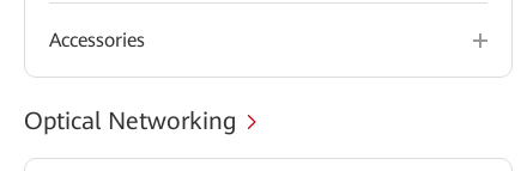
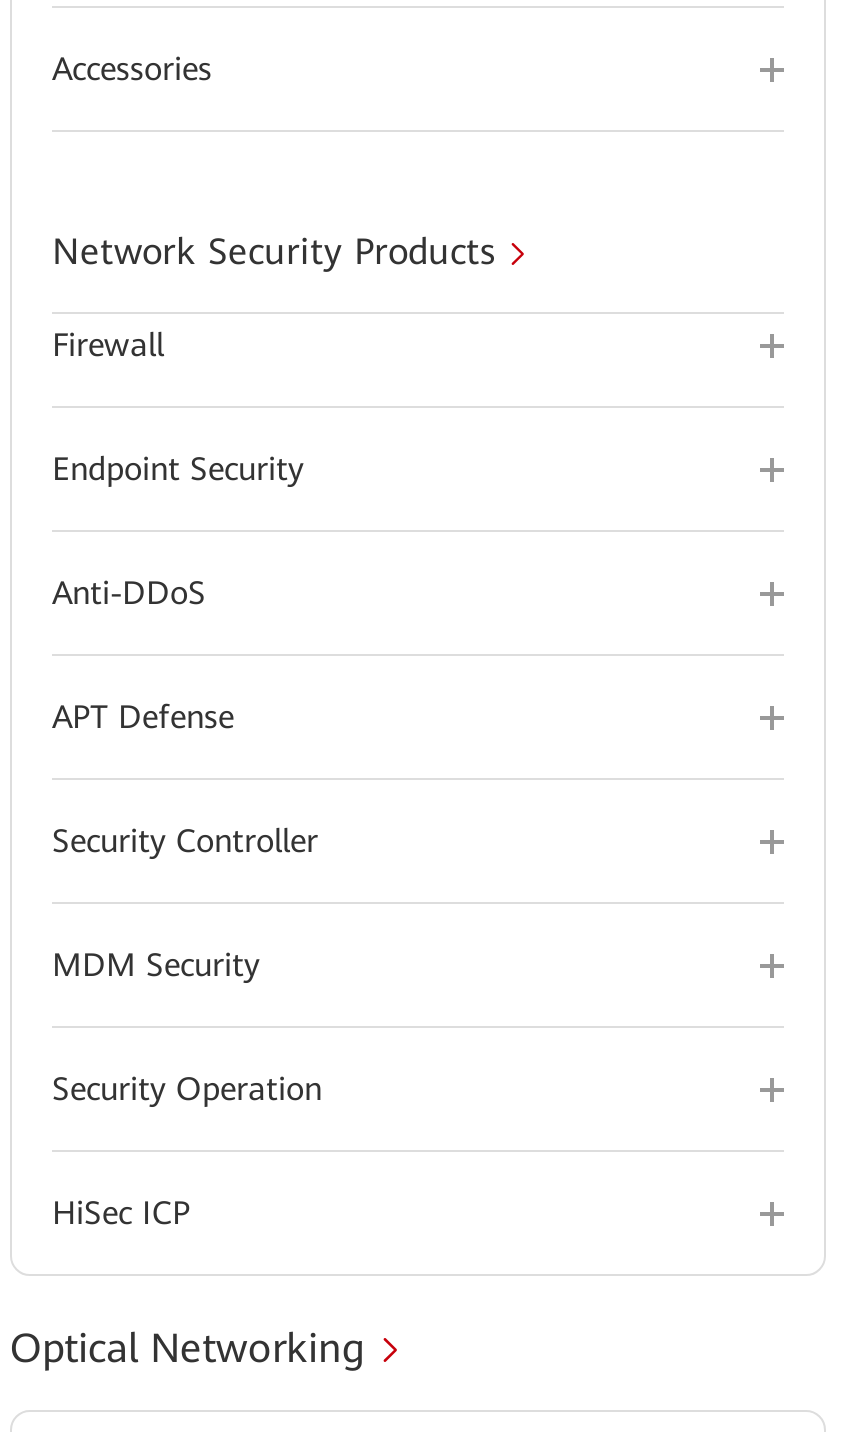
none -> [52,230,496,1232] Network Security Products | Firewall | Endpoint Security | Anti-DDoS | APT Defense | Security Controller | MDM Security | Security Operation | HiSec ICP

